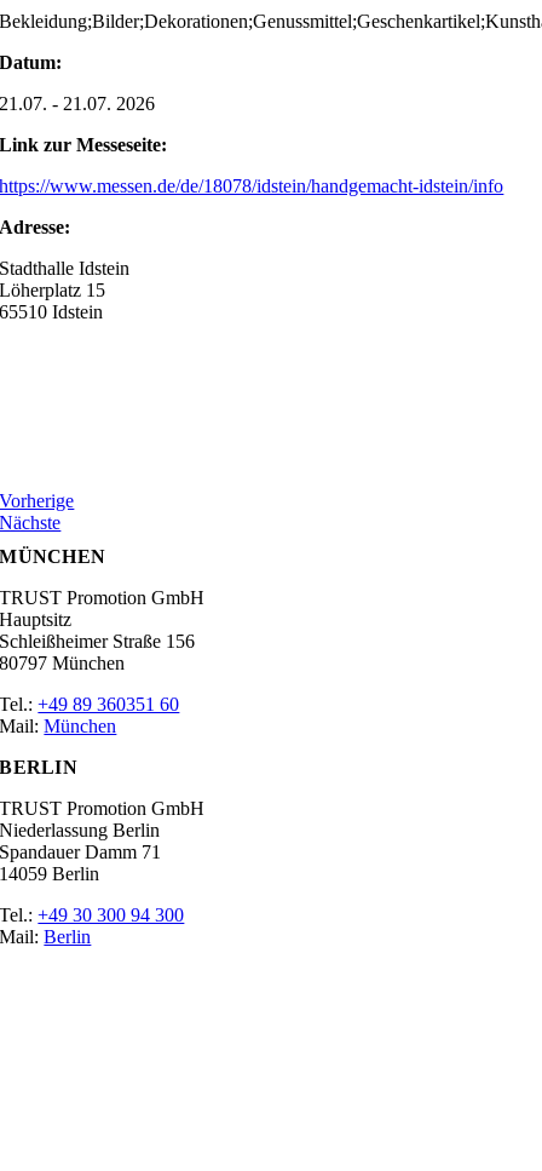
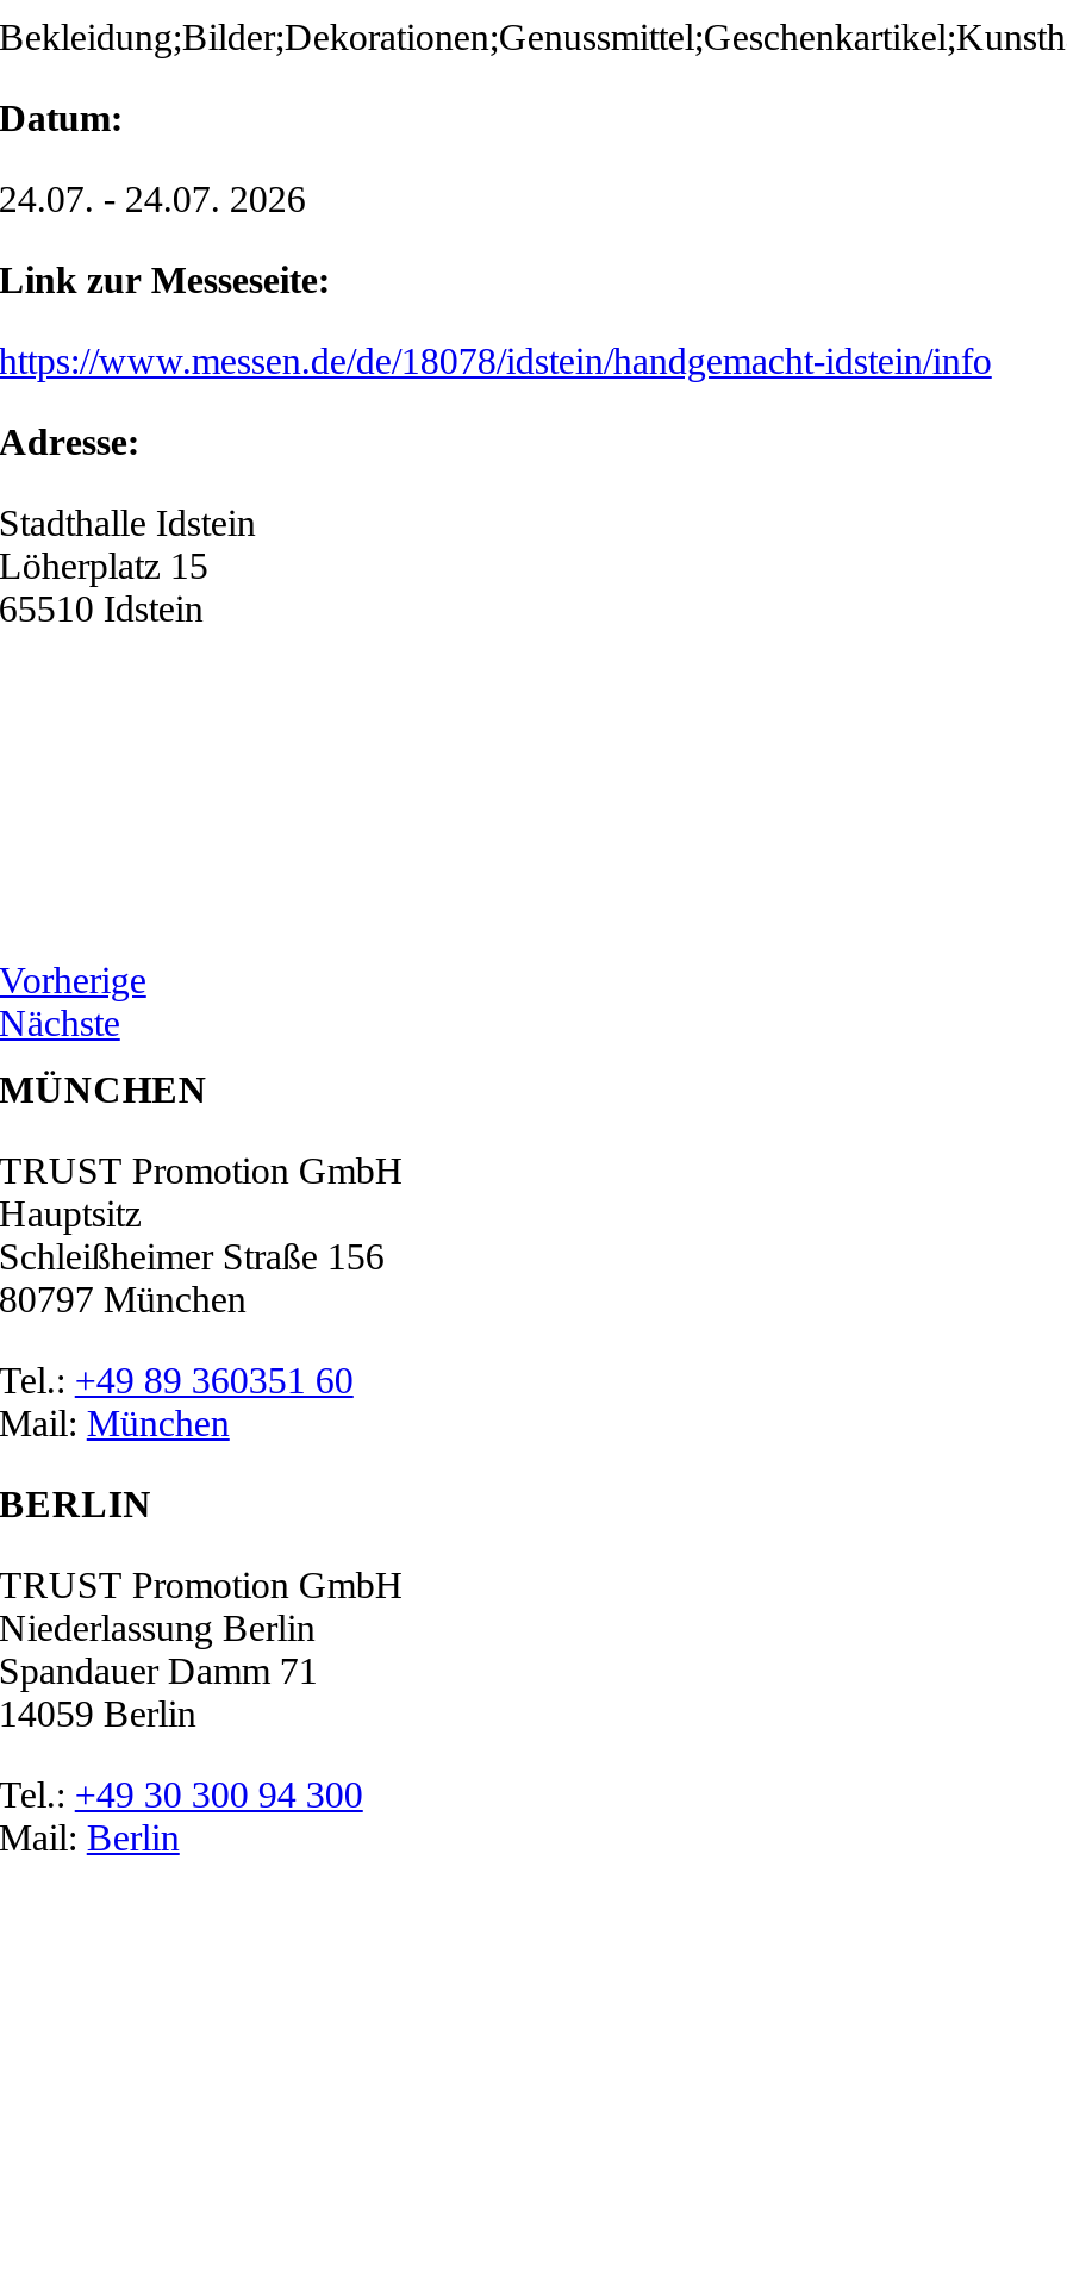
[0,93,155,114] 21.07. - 21.07. 2026 -> [0,179,306,219] 24.07. - 24.07. 2026

